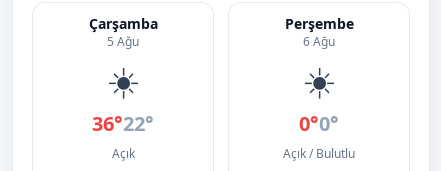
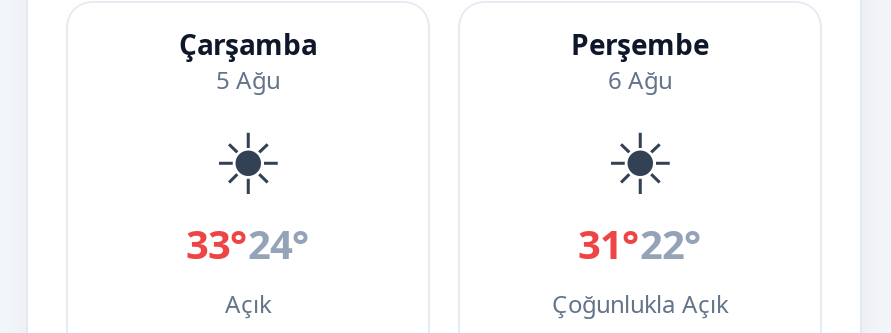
[92,110,154,137] 36°22° -> [186,217,310,271] 33°24°
[283,110,355,162] 0°0° | Açık / Bulutlu -> [552,217,728,321] 31°22° | Çoğunlukla Açık

